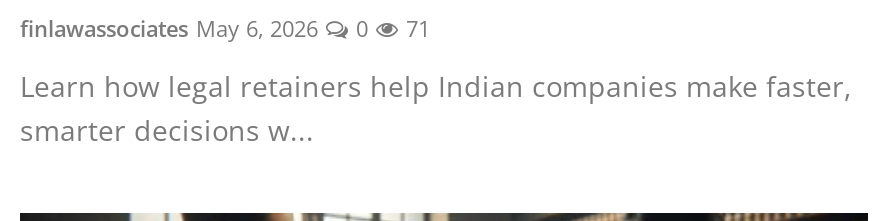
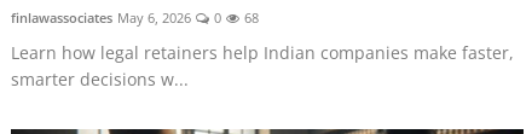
[20,13,430,43] finlawassociates May 6, 2026 0 71 -> [11,8,259,26] finlawassociates May 6, 2026 0 68

